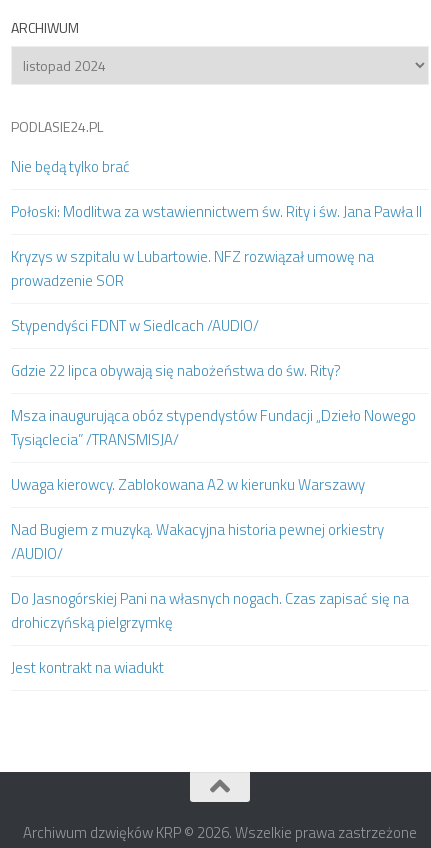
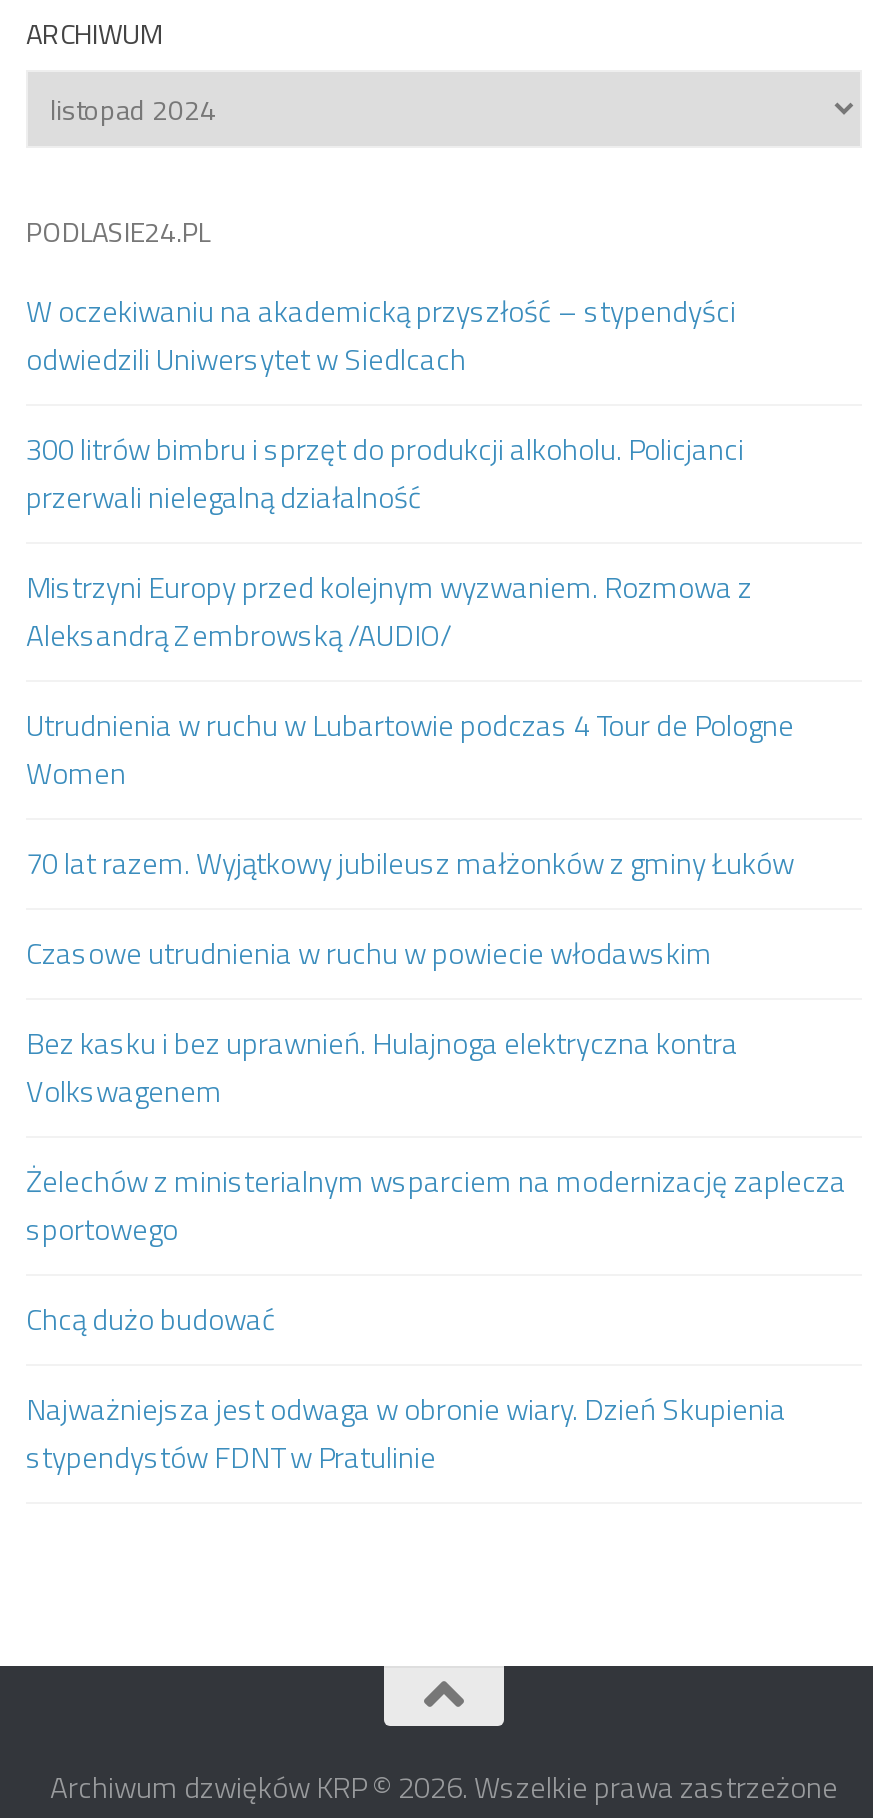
[11,155,130,178] Nie będą tylko brać -> [26,288,736,382] W oczekiwaniu na akademicką przyszłość – stypendyści | odwiedzili Uniwersytet w Siedlcach
[11,200,422,223] Połoski: Modlitwa za wstawiennictwem św. Rity i św. Jana Pawła II -> [26,426,744,520] 300 litrów bimbru i sprzęt do produkcji alkoholu. Policjanci | przerwali nielegalną działalność
[11,245,374,292] Kryzys w szpitalu w Lubartowie. NFZ rozwiązał umowę na | prowadzenie SOR -> [26,564,752,658] Mistrzyni Europy przed kolejnym wyzwaniem. Rozmowa z | Aleksandrą Zembrowską /AUDIO/
[11,314,259,337] Stypendyści FDNT w Siedlcach /AUDIO/ -> [26,702,794,796] Utrudnienia w ruchu w Lubartowie podczas 4 Tour de Pologne | Women
[11,359,341,382] Gdzie 22 lipca obywają się nabożeństwa do św. Rity? -> [26,840,794,886] 70 lat razem. Wyjątkowy jubileusz małżonków z gminy Łuków
[11,404,416,451] Msza inaugurująca obóz stypendystów Fundacji „Dzieło Nowego | Tysiąclecia” /TRANSMISJA/ -> [26,930,712,976] Czasowe utrudnienia w ruchu w powiecie włodawskim
[11,473,365,496] Uwaga kierowcy. Zablokowana A2 w kierunku Warszawy -> [26,1020,738,1114] Bez kasku i bez uprawnień. Hulajnoga elektryczna kontra | Volkswagenem
[11,518,384,565] Nad Bugiem z muzyką. Wakacyjna historia pewnej orkiestry | /AUDIO/ -> [26,1158,846,1252] Żelechów z ministerialnym wsparciem na modernizację zaplecza | sportowego
[11,587,409,634] Do Jasnogórskiej Pani na własnych nogach. Czas zapisać się na | drohiczyńską pielgrzymkę -> [26,1296,276,1342] Chcą dużo budować
[11,656,164,679] Jest kontrakt na wiadukt -> [26,1386,786,1480] Najważniejsza jest odwaga w obronie wiary. Dzień Skupienia | stypendystów FDNT w Pratulinie

